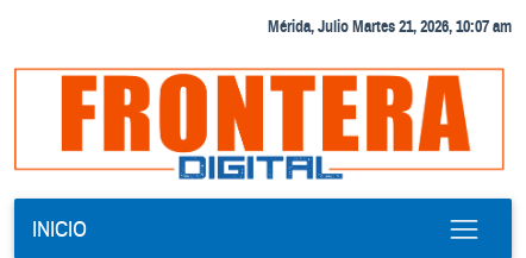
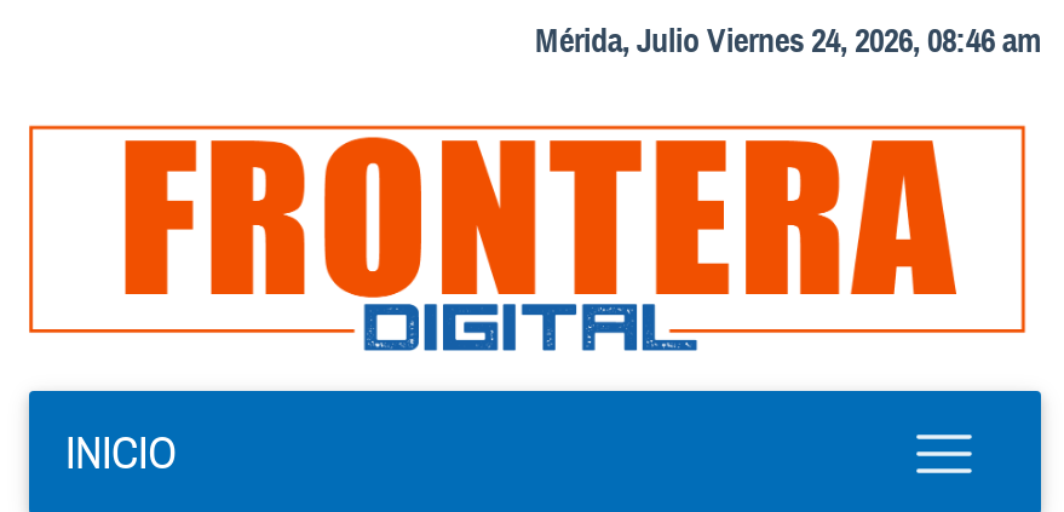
[268,17,512,37] Mérida, Julio Martes 21, 2026, 10:07 am -> [535,21,1041,62] Mérida, Julio Viernes 24, 2026, 08:46 am

